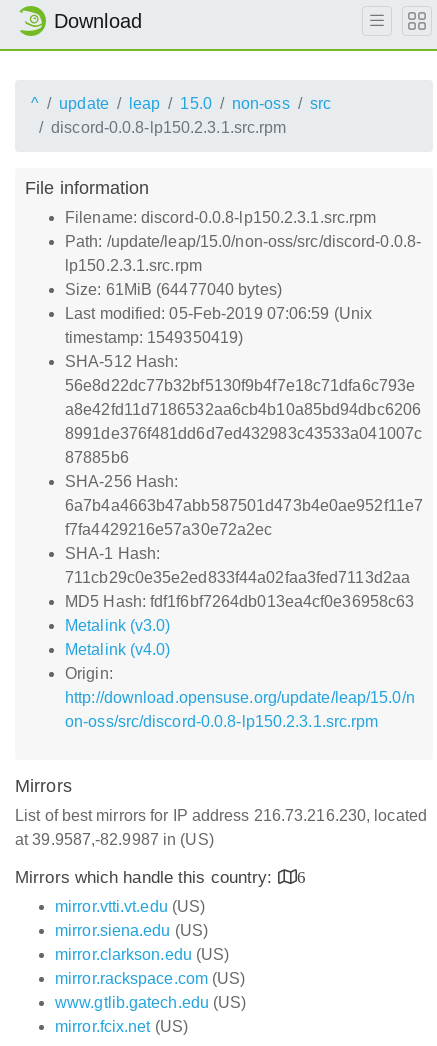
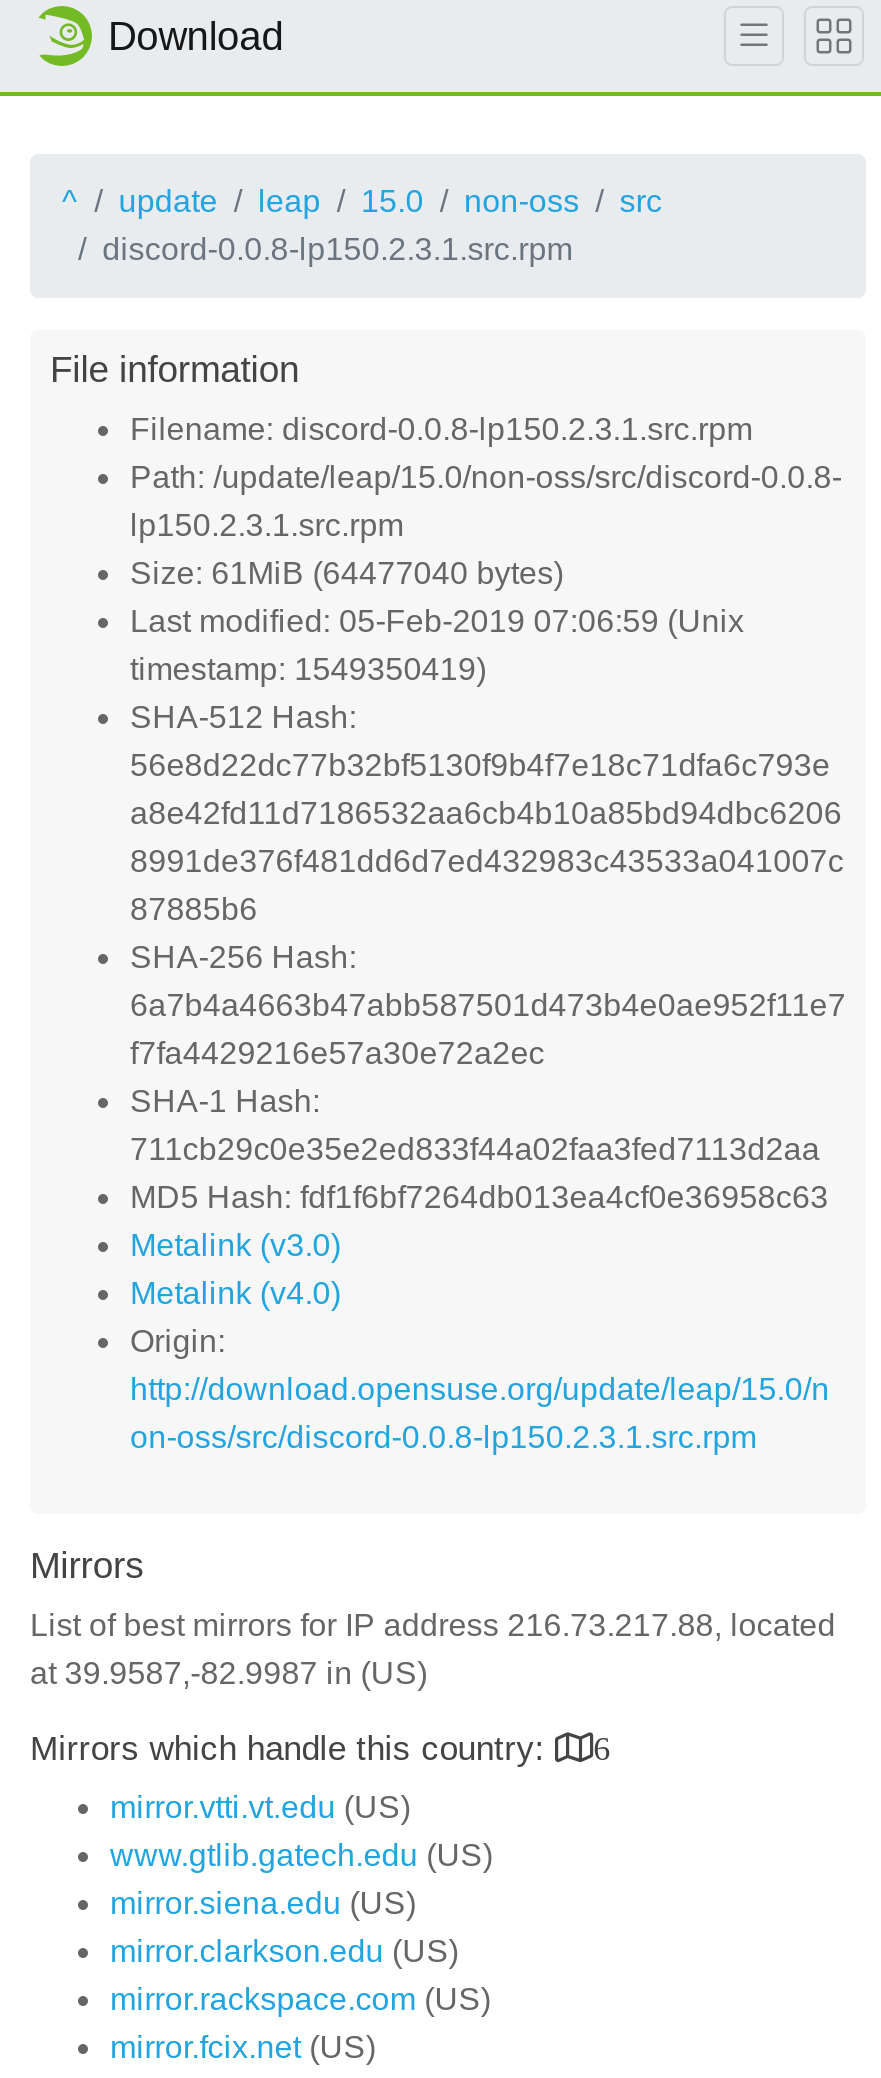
[15,807,427,824] List of best mirrors for IP address 216.73.216.230, located -> [30,1608,836,1642] List of best mirrors for IP address 216.73.217.88, located
moved [55,922,245,987] -> [110,1886,491,2016]: mirror.siena.edu (US) | mirror.clarkson.edu (US) | mirror.rackspace.com (US)
moved [55,994,246,1011] -> [110,1838,493,1872]: www.gtlib.gatech.edu (US)

